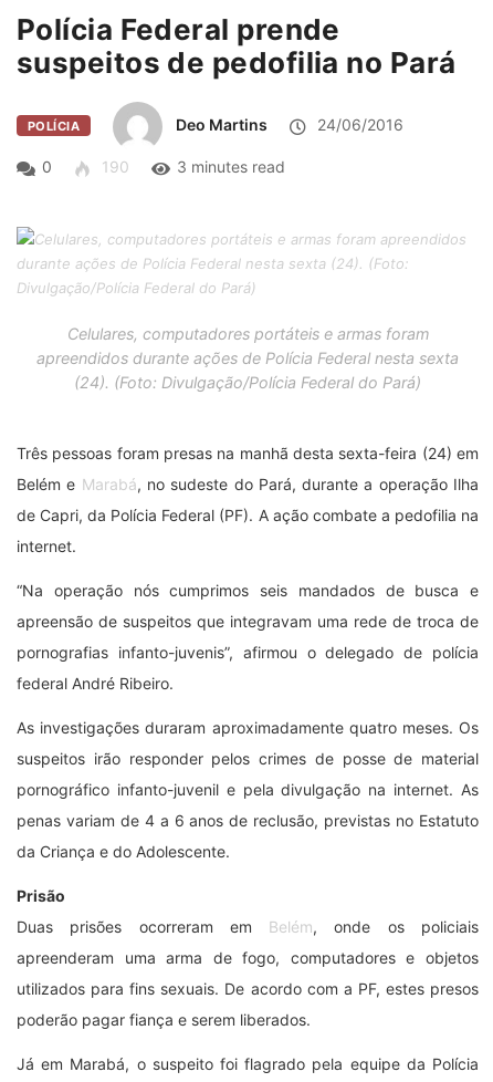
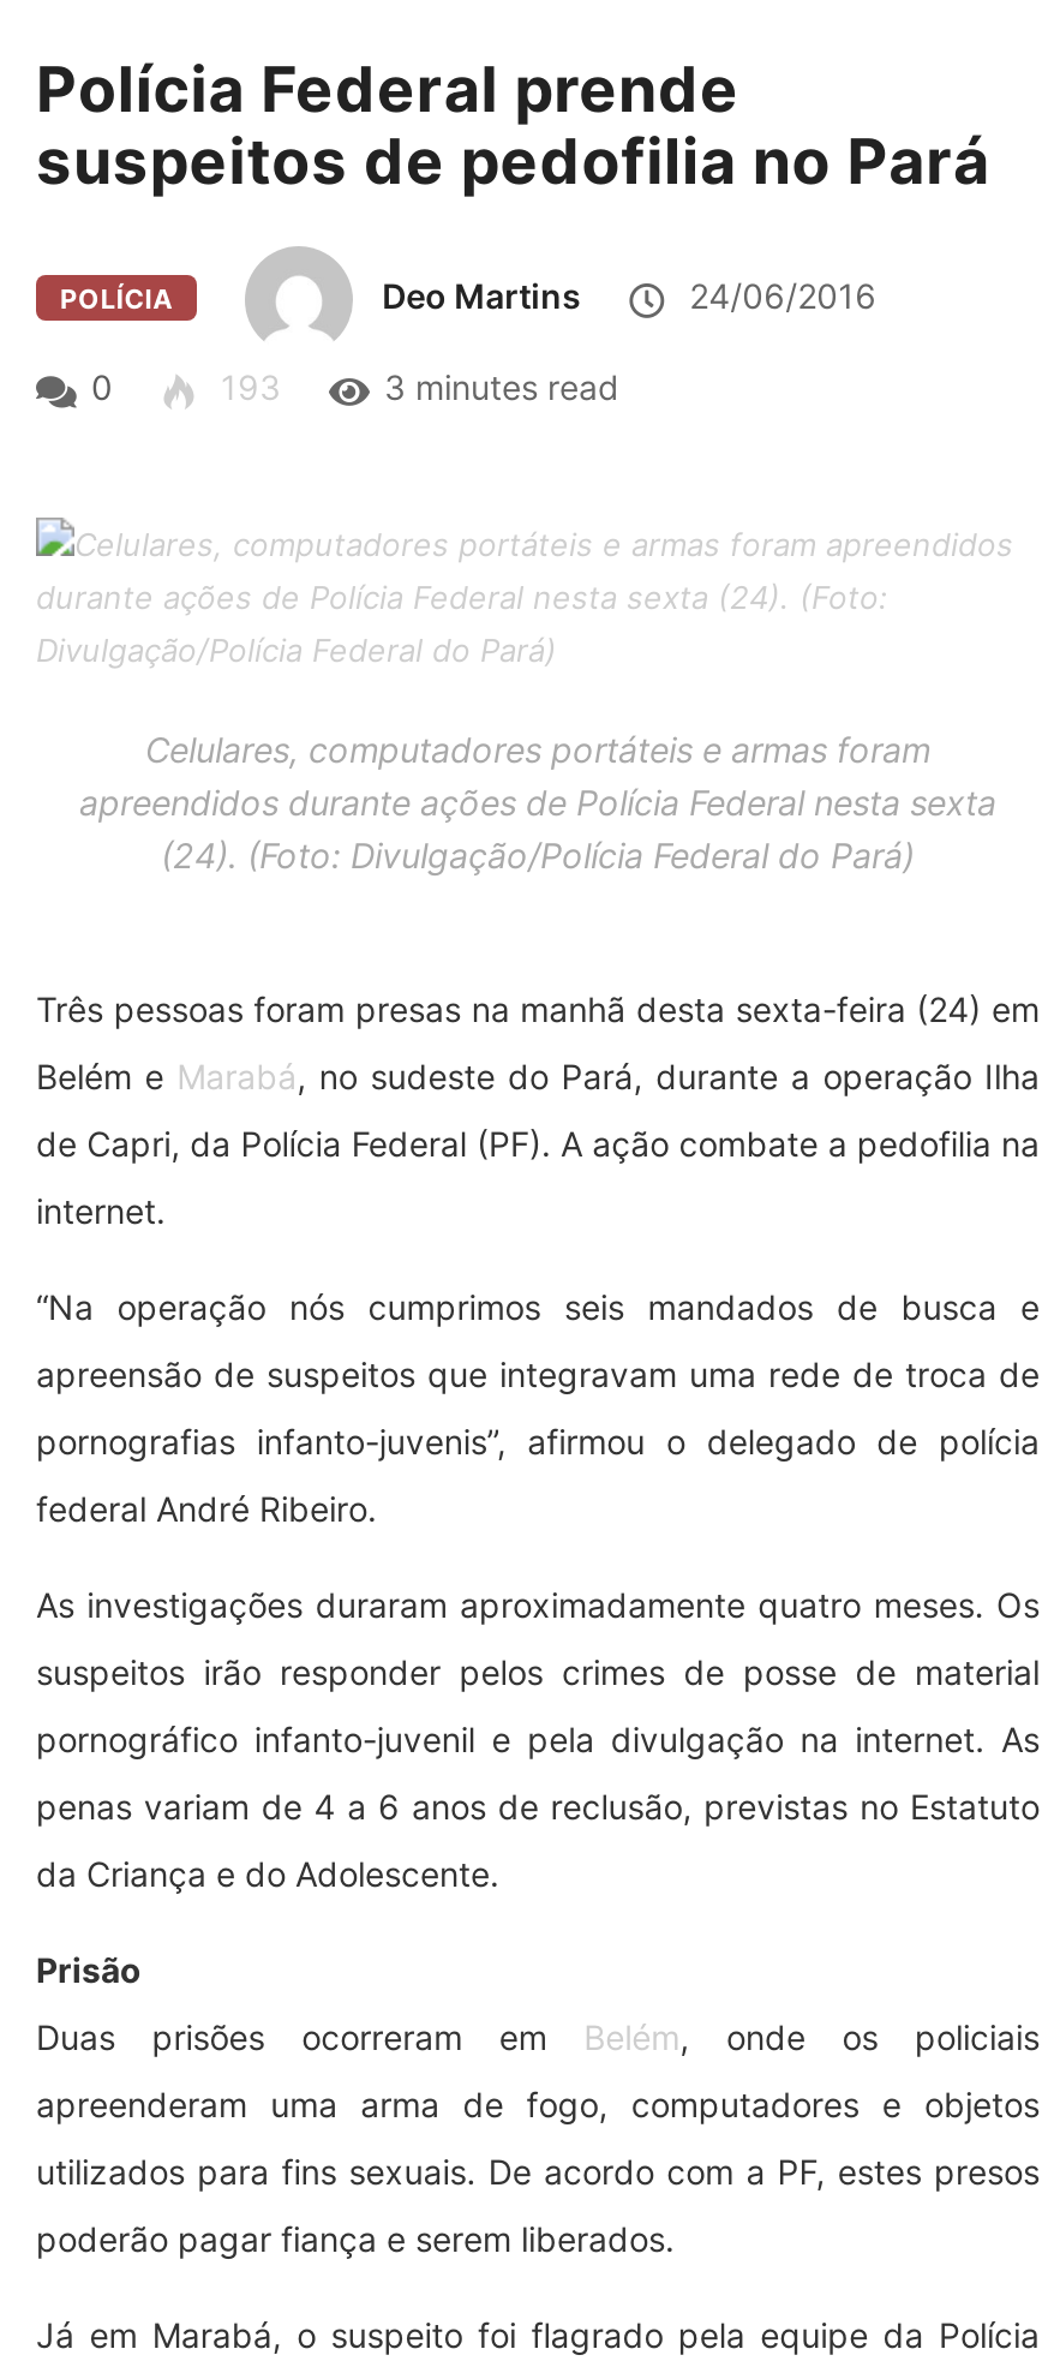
[97,157,129,176] 190 -> [211,366,281,407] 193

